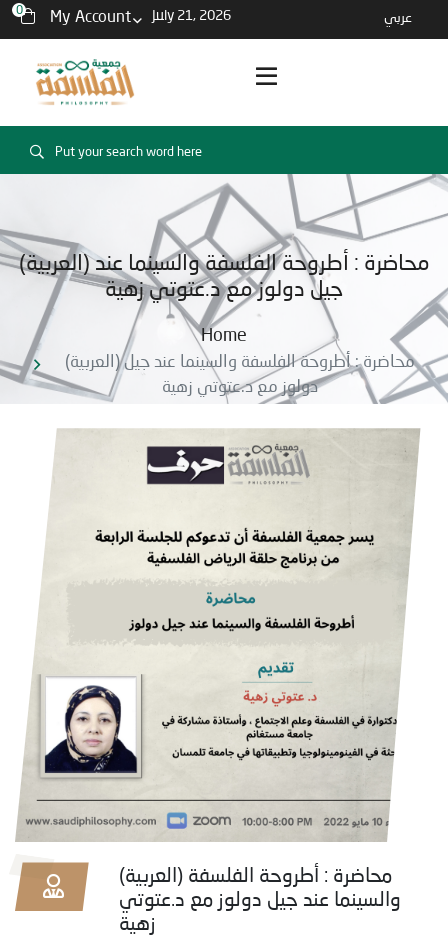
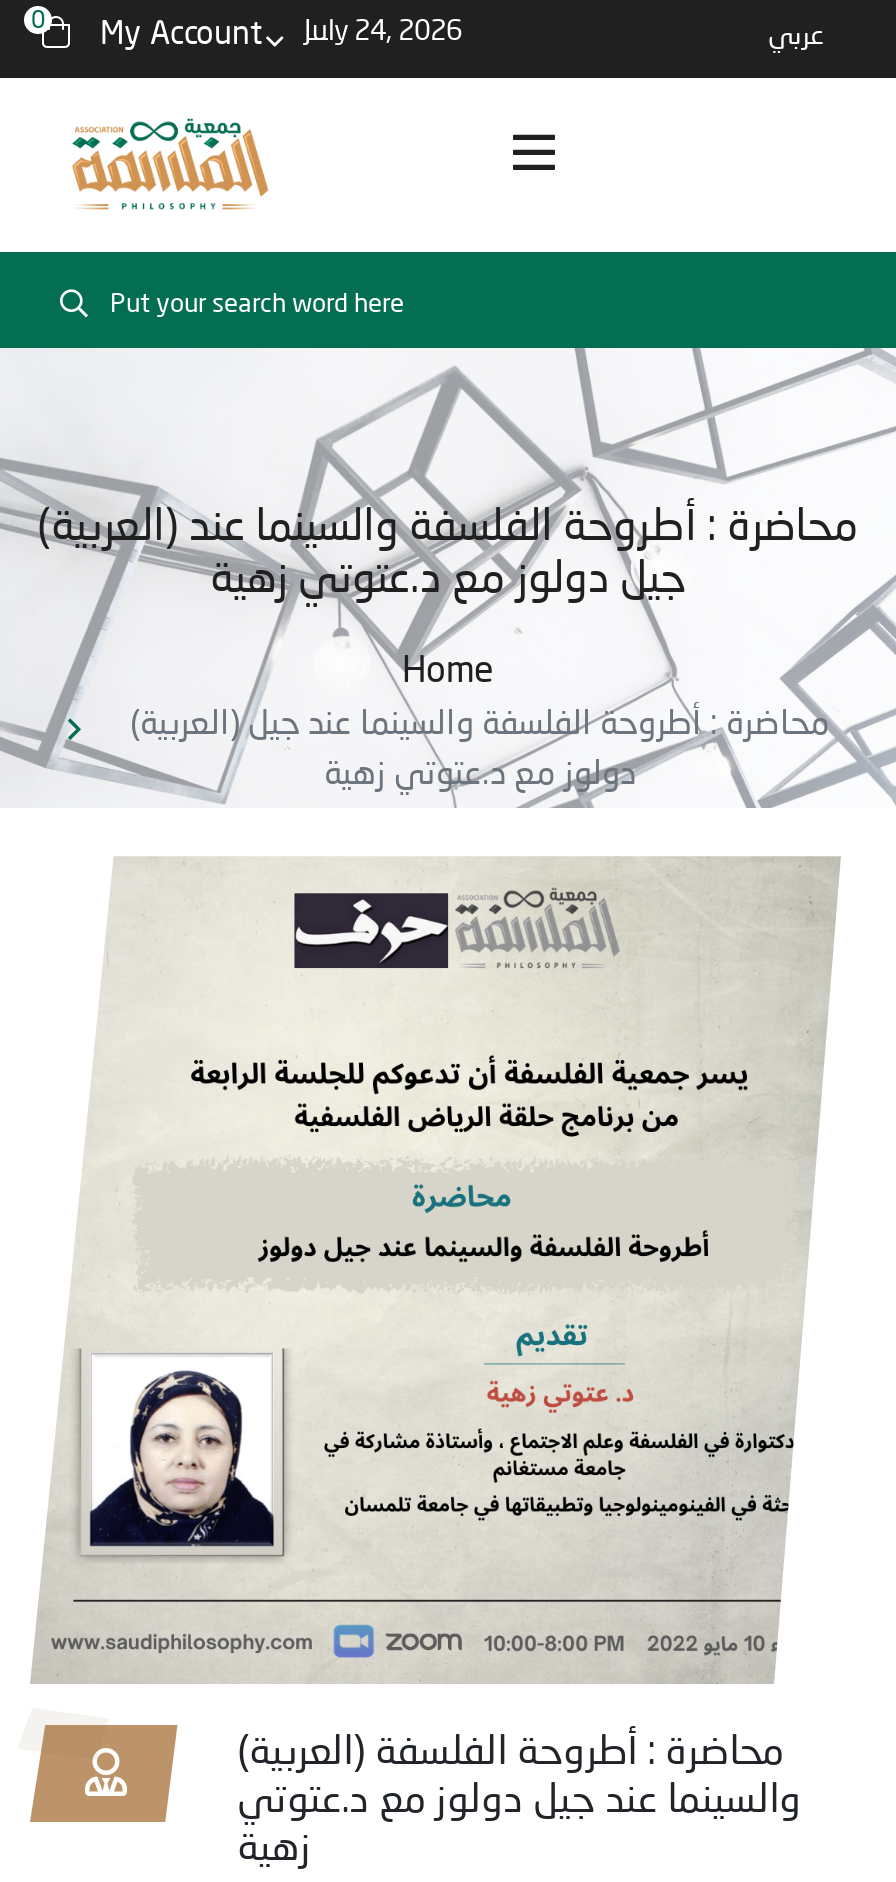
[152,6,231,23] July 21, 2026 -> [304,12,462,46] July 24, 2026

